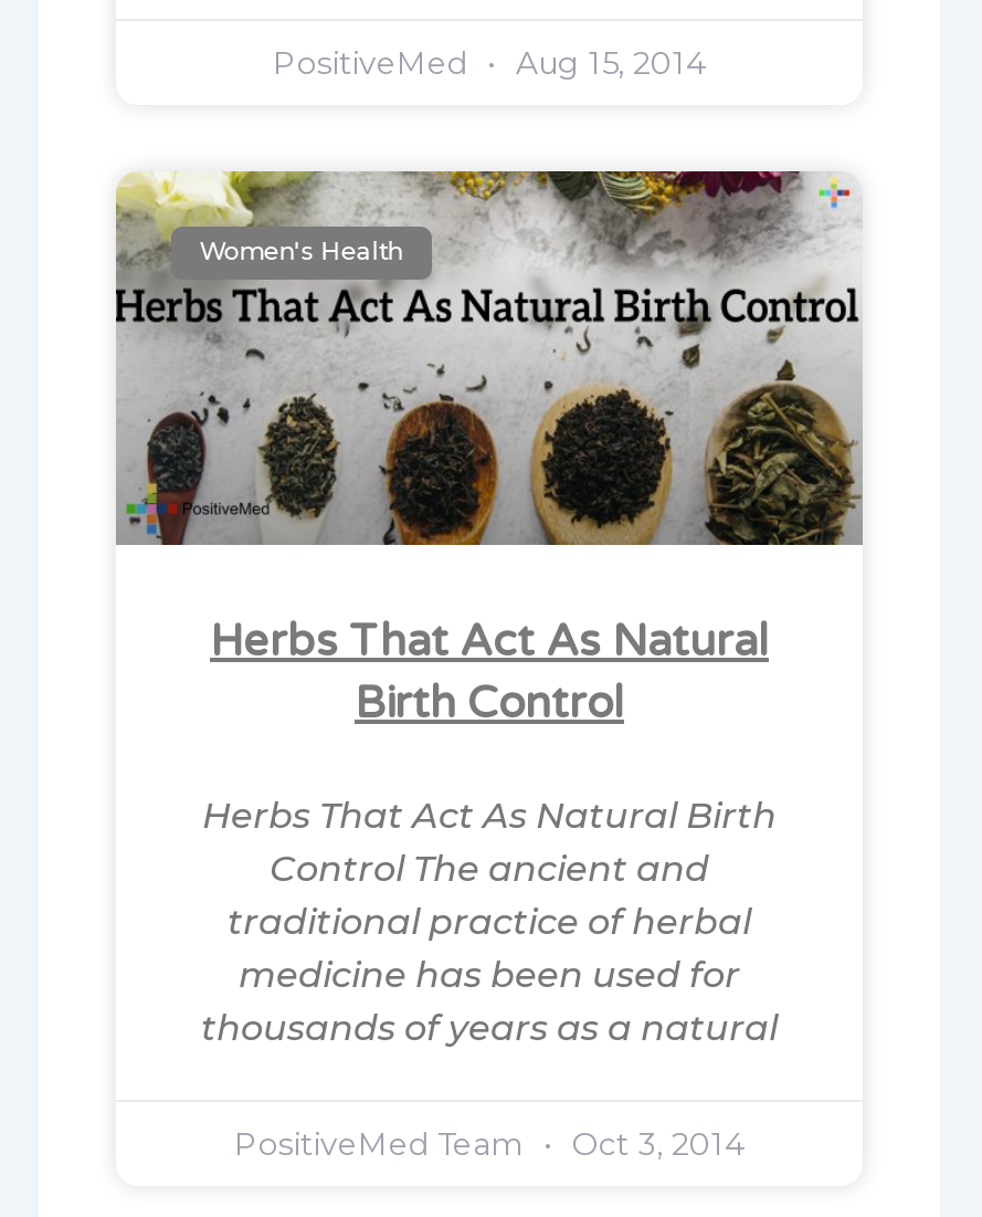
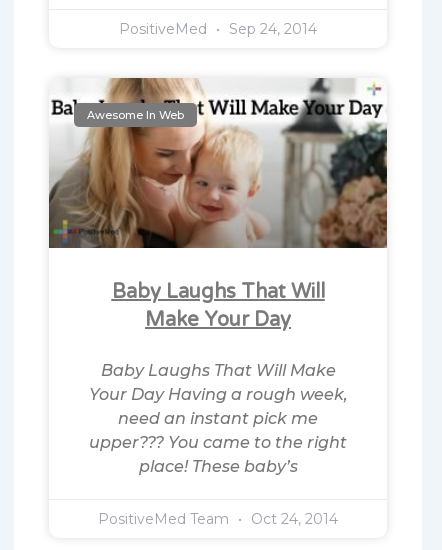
[273,42,706,82] PositiveMed Aug 15, 2014 -> [119,20,317,38] PositiveMed Sep 24, 2014
[114,168,863,548] [image] | Women's Health -> [49,78,388,249] [image] | Awesome In Web
[210,616,769,731] Herbs That Act As Natural | Birth Control -> [111,280,324,332] Baby Laughs That Will | Make Your Day
[201,795,778,1049] Herbs That Act As Natural Birth | Control The ancient and | traditional practice of herbal | medicine has been used for | thousands of years as a natural -> [88,361,347,476] Baby Laughs That Will Make | Your Day Having a rough week, | need an instant pick me | upper??? You came to the right | place! These baby’s
[234,1124,745,1164] PositiveMed Team Oct 3, 2014 -> [98,510,338,528] PositiveMed Team Oct 24, 2014

